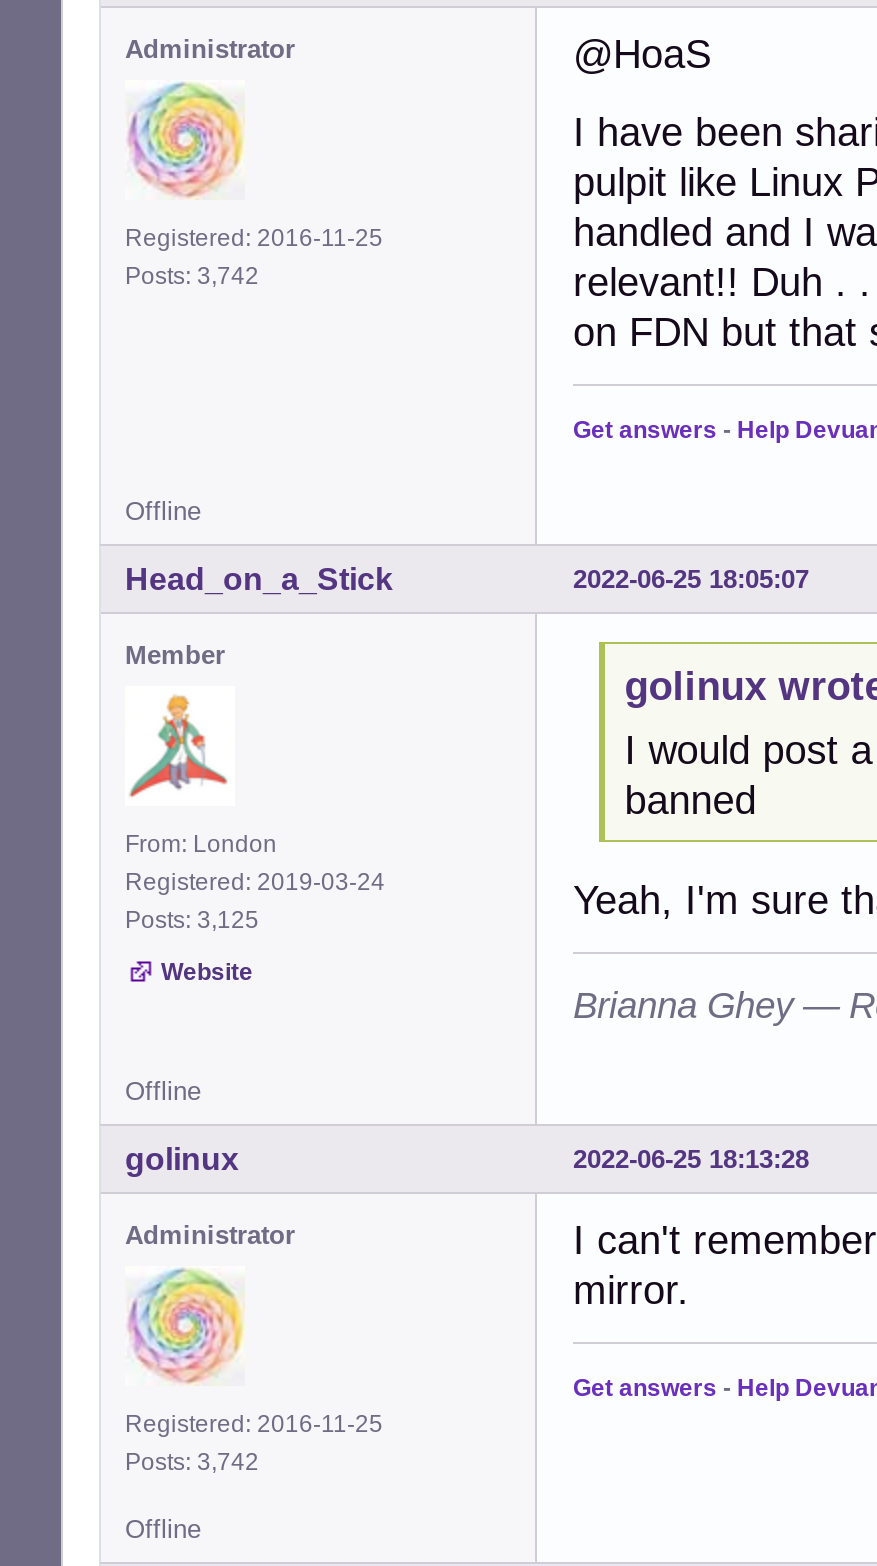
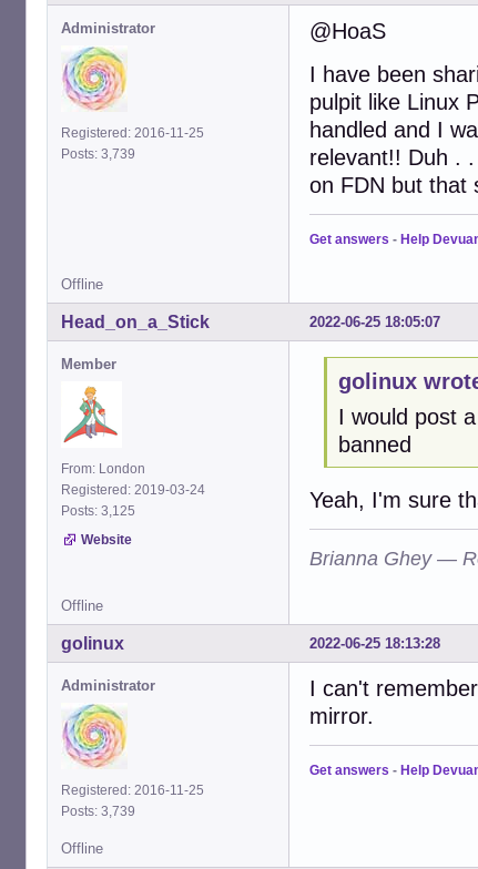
[125,262,271,290] Posts: 3,742 -> [61,146,142,162] Posts: 3,739
[125,1448,271,1476] Posts: 3,742 -> [61,804,142,819] Posts: 3,739

